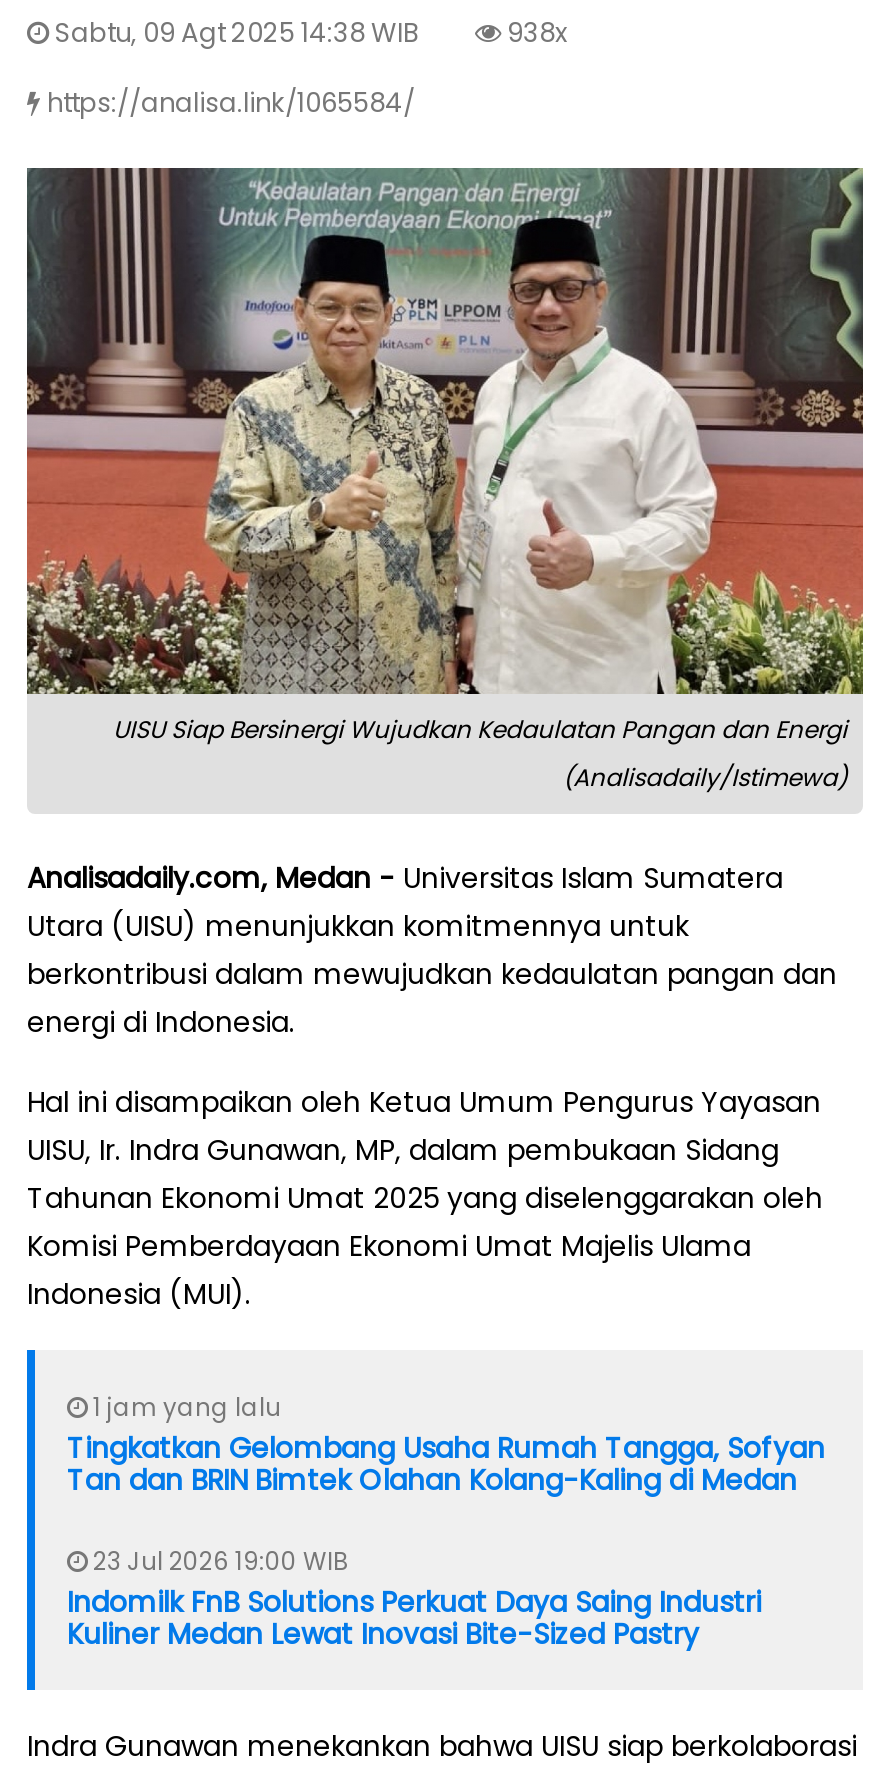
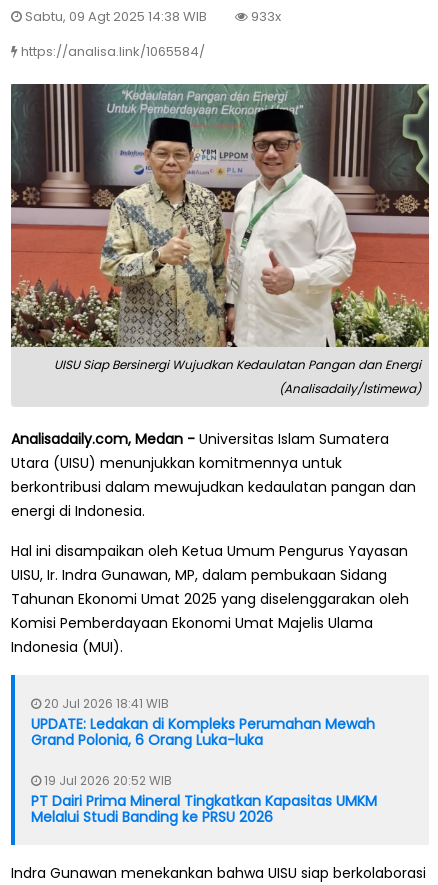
[501,14,567,52] 938x -> [248,7,281,26] 933x
[67,1389,825,1499] 1 jam yang lalu | Tingkatkan Gelombang Usaha Rumah Tangga, Sofyan | Tan dan BRIN Bimtek Olahan Kolang-Kaling di Medan -> [31,695,375,750] 20 Jul 2026 18:41 WIB | UPDATE: Ledakan di Kompleks Perumahan Mewah | Grand Polonia, 6 Orang Luka-luka
[67,1543,761,1653] 23 Jul 2026 19:00 WIB | Indomilk FnB Solutions Perkuat Daya Saing Industri | Kuliner Medan Lewat Inovasi Bite-Sized Pastry -> [31,772,377,827] 19 Jul 2026 20:52 WIB | PT Dairi Prima Mineral Tingkatkan Kapasitas UMKM | Melalui Studi Banding ke PRSU 2026

